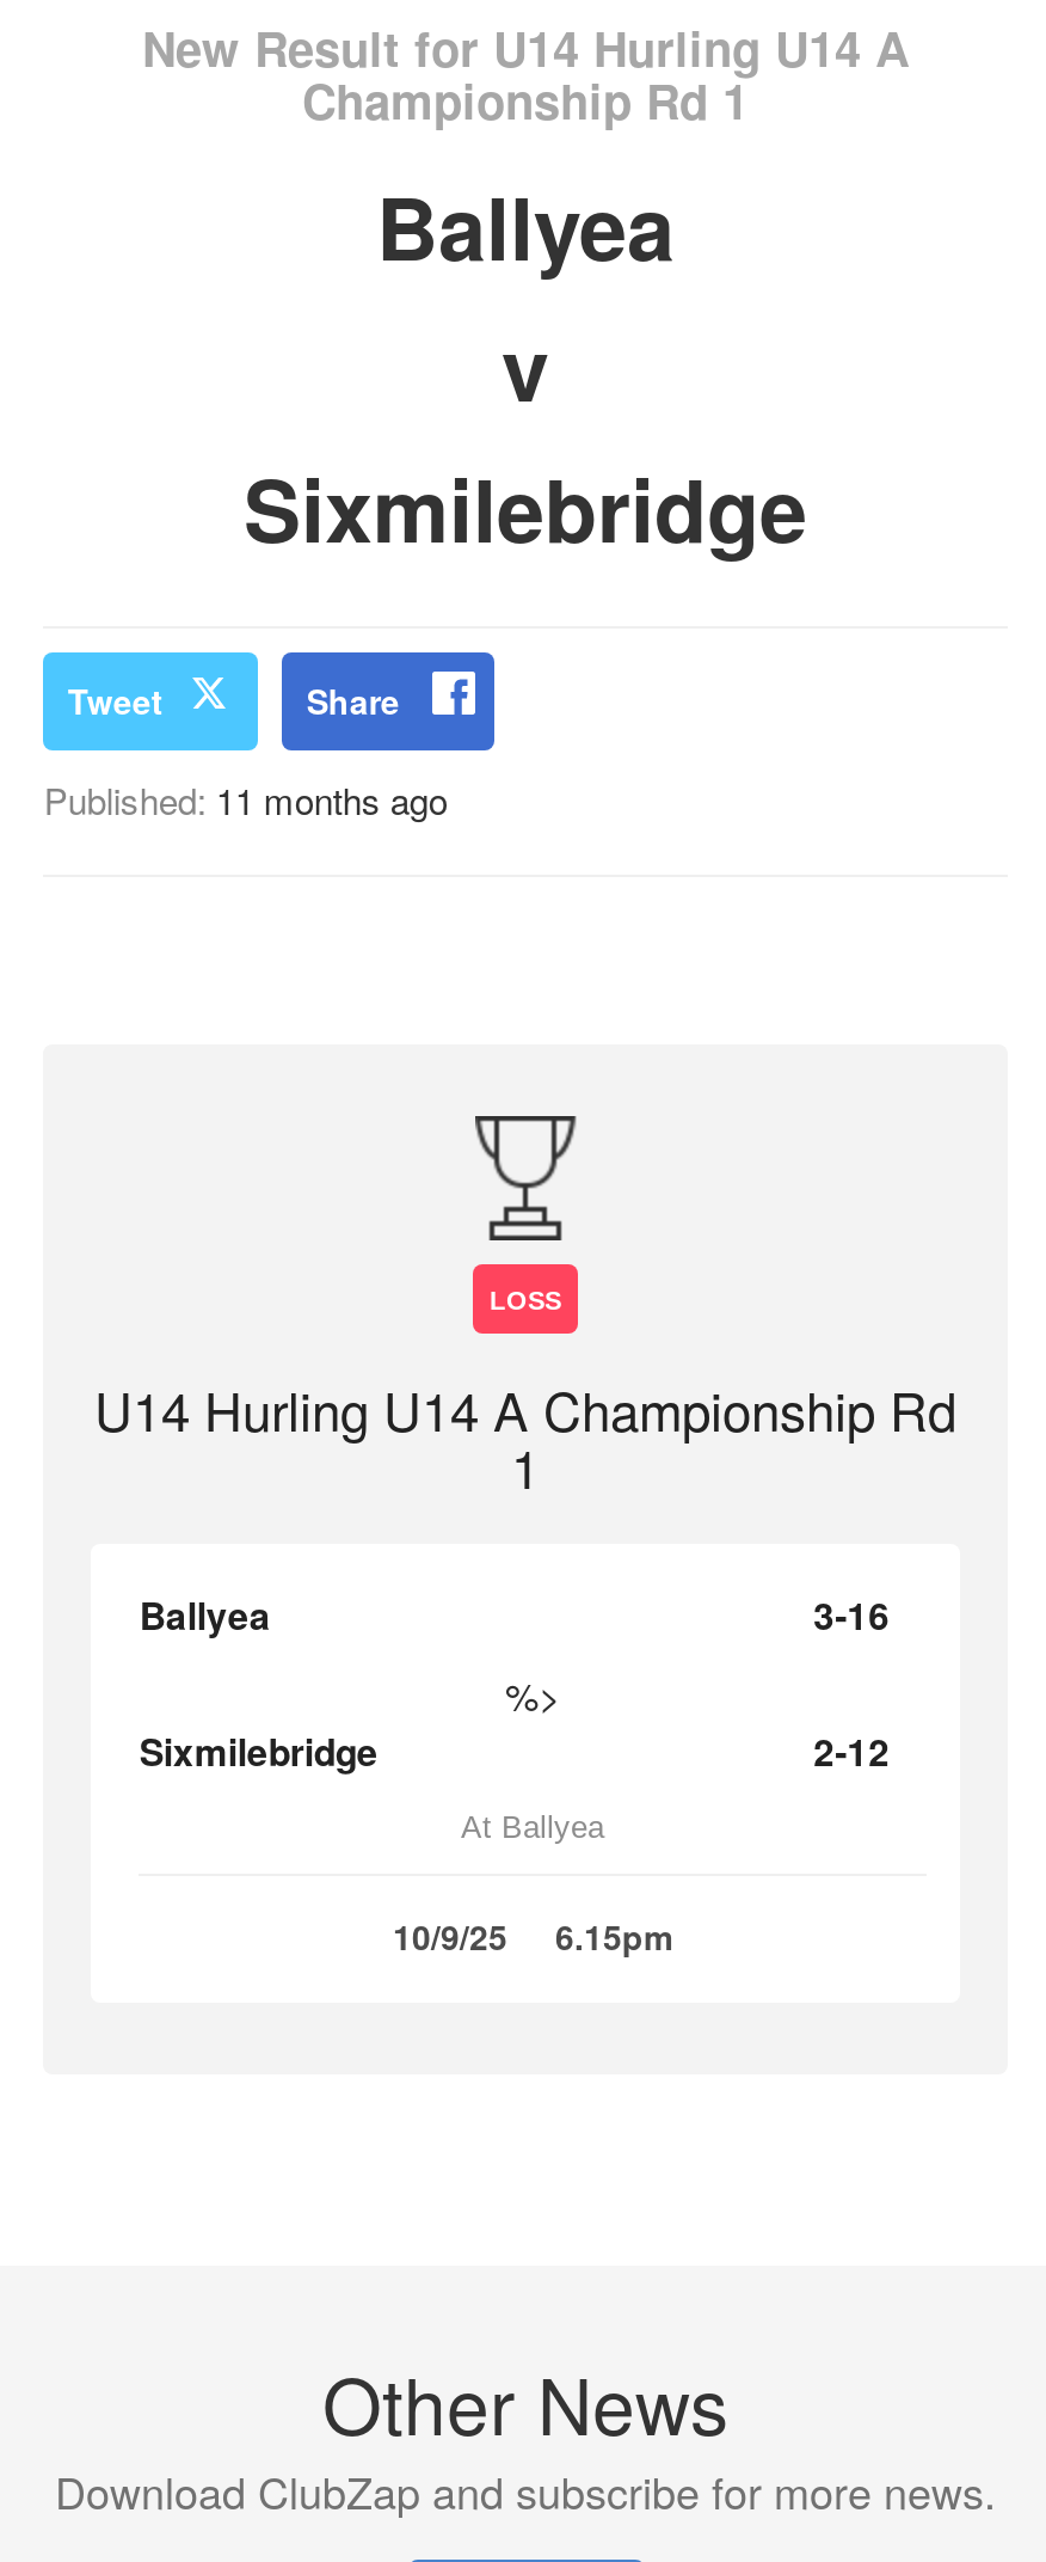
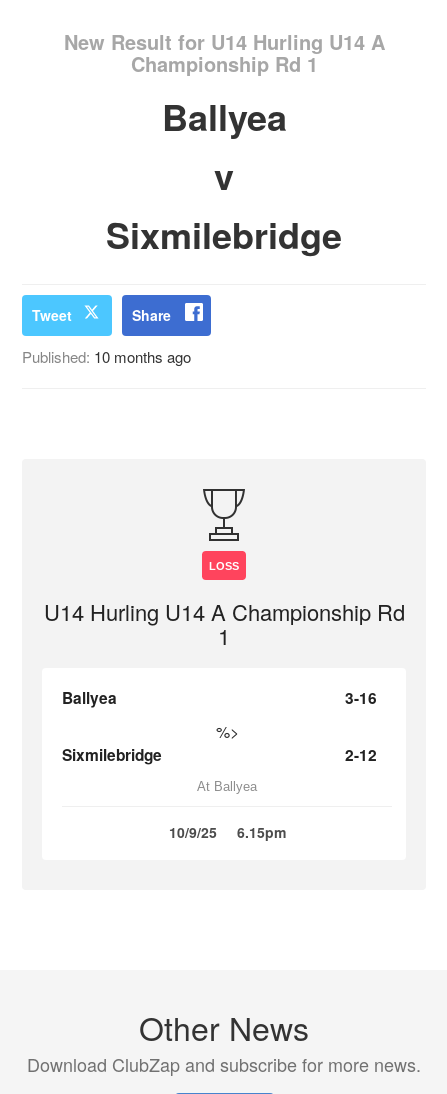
[44,774,448,825] Published: 11 months ago -> [22,346,191,367] Published: 10 months ago

